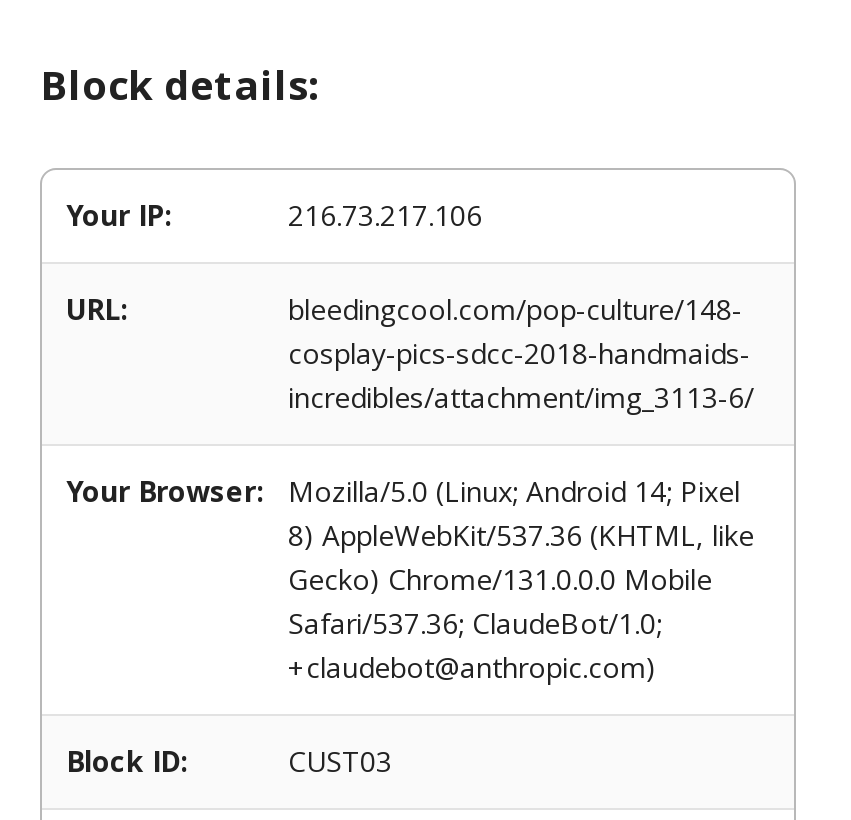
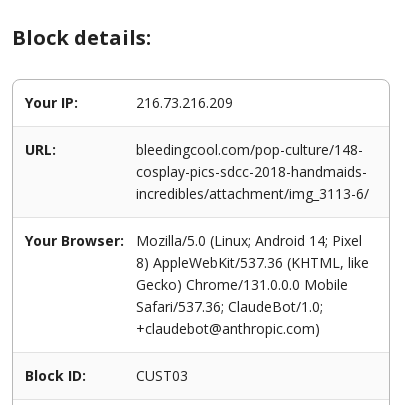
[288,196,482,234] 216.73.217.106 -> [136,93,233,112] 216.73.216.209

